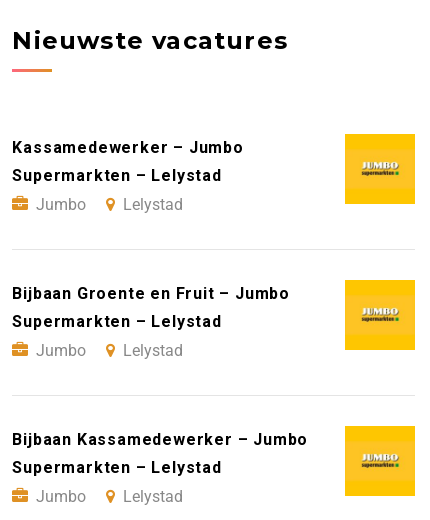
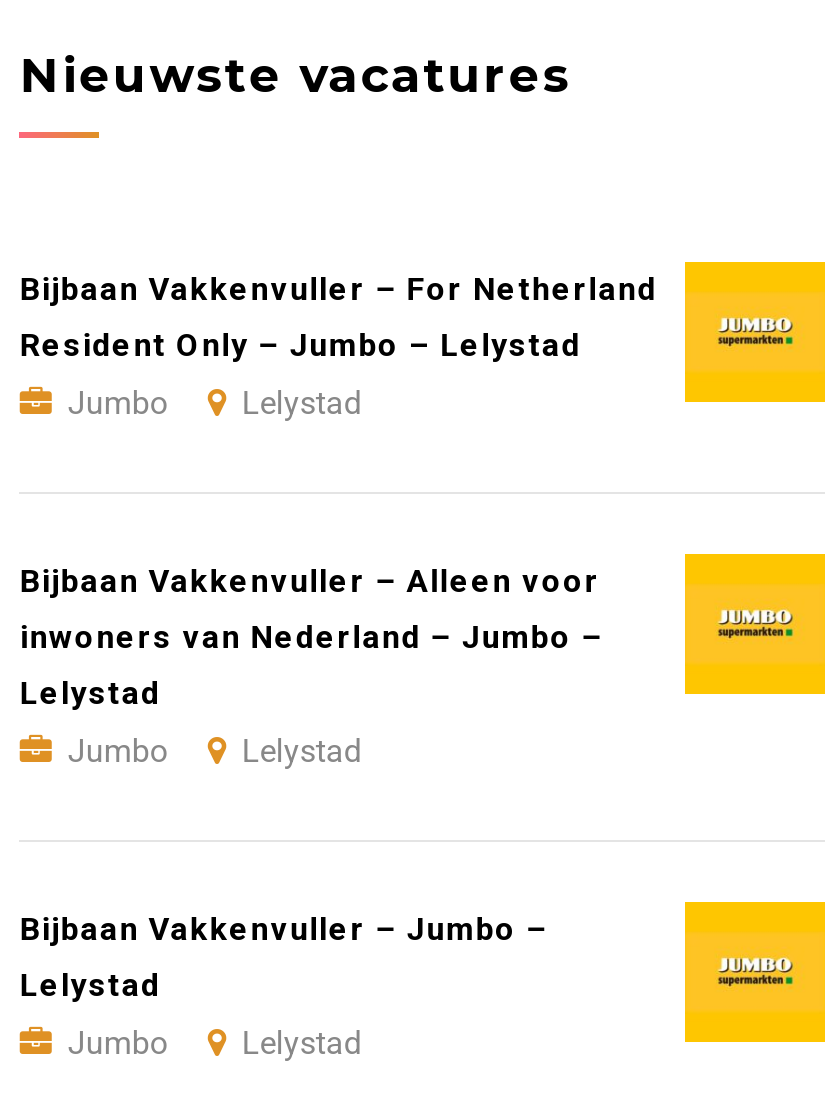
[12,138,244,157] Kassamedewerker – Jumbo -> [20,270,657,308] Bijbaan Vakkenvuller – For Netherland
[12,166,222,185] Supermarkten – Lelystad -> [20,326,581,364] Resident Only – Jumbo – Lelystad
[12,284,290,331] Bijbaan Groente en Fruit – Jumbo | Supermarkten – Lelystad -> [20,562,603,712] Bijbaan Vakkenvuller – Alleen voor | inwoners van Nederland – Jumbo – | Lelystad
[12,430,308,449] Bijbaan Kassamedewerker – Jumbo -> [20,910,548,948] Bijbaan Vakkenvuller – Jumbo –
[12,458,222,477] Supermarkten – Lelystad -> [20,966,161,1004] Lelystad

